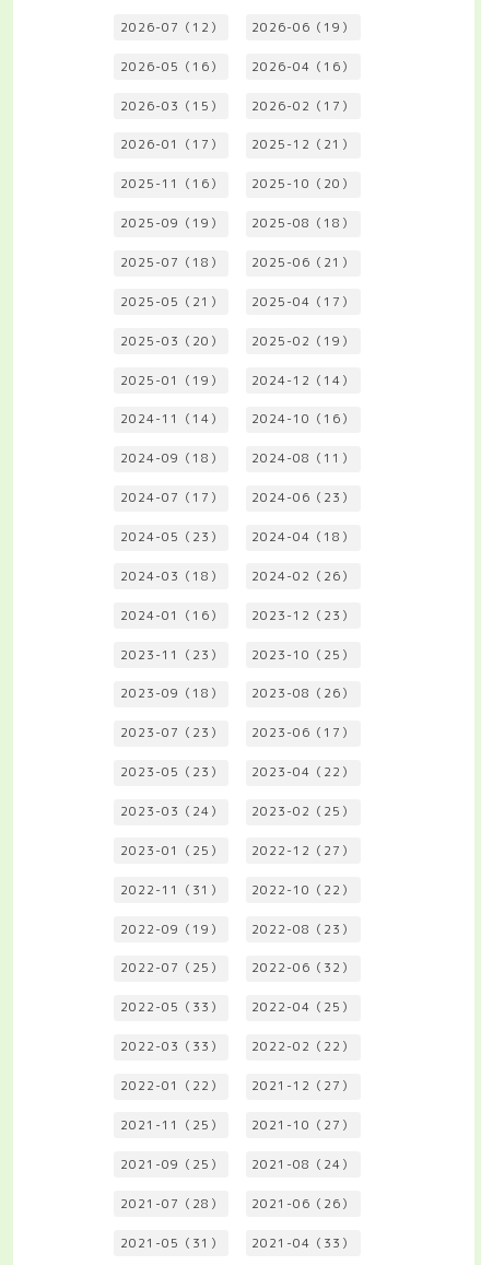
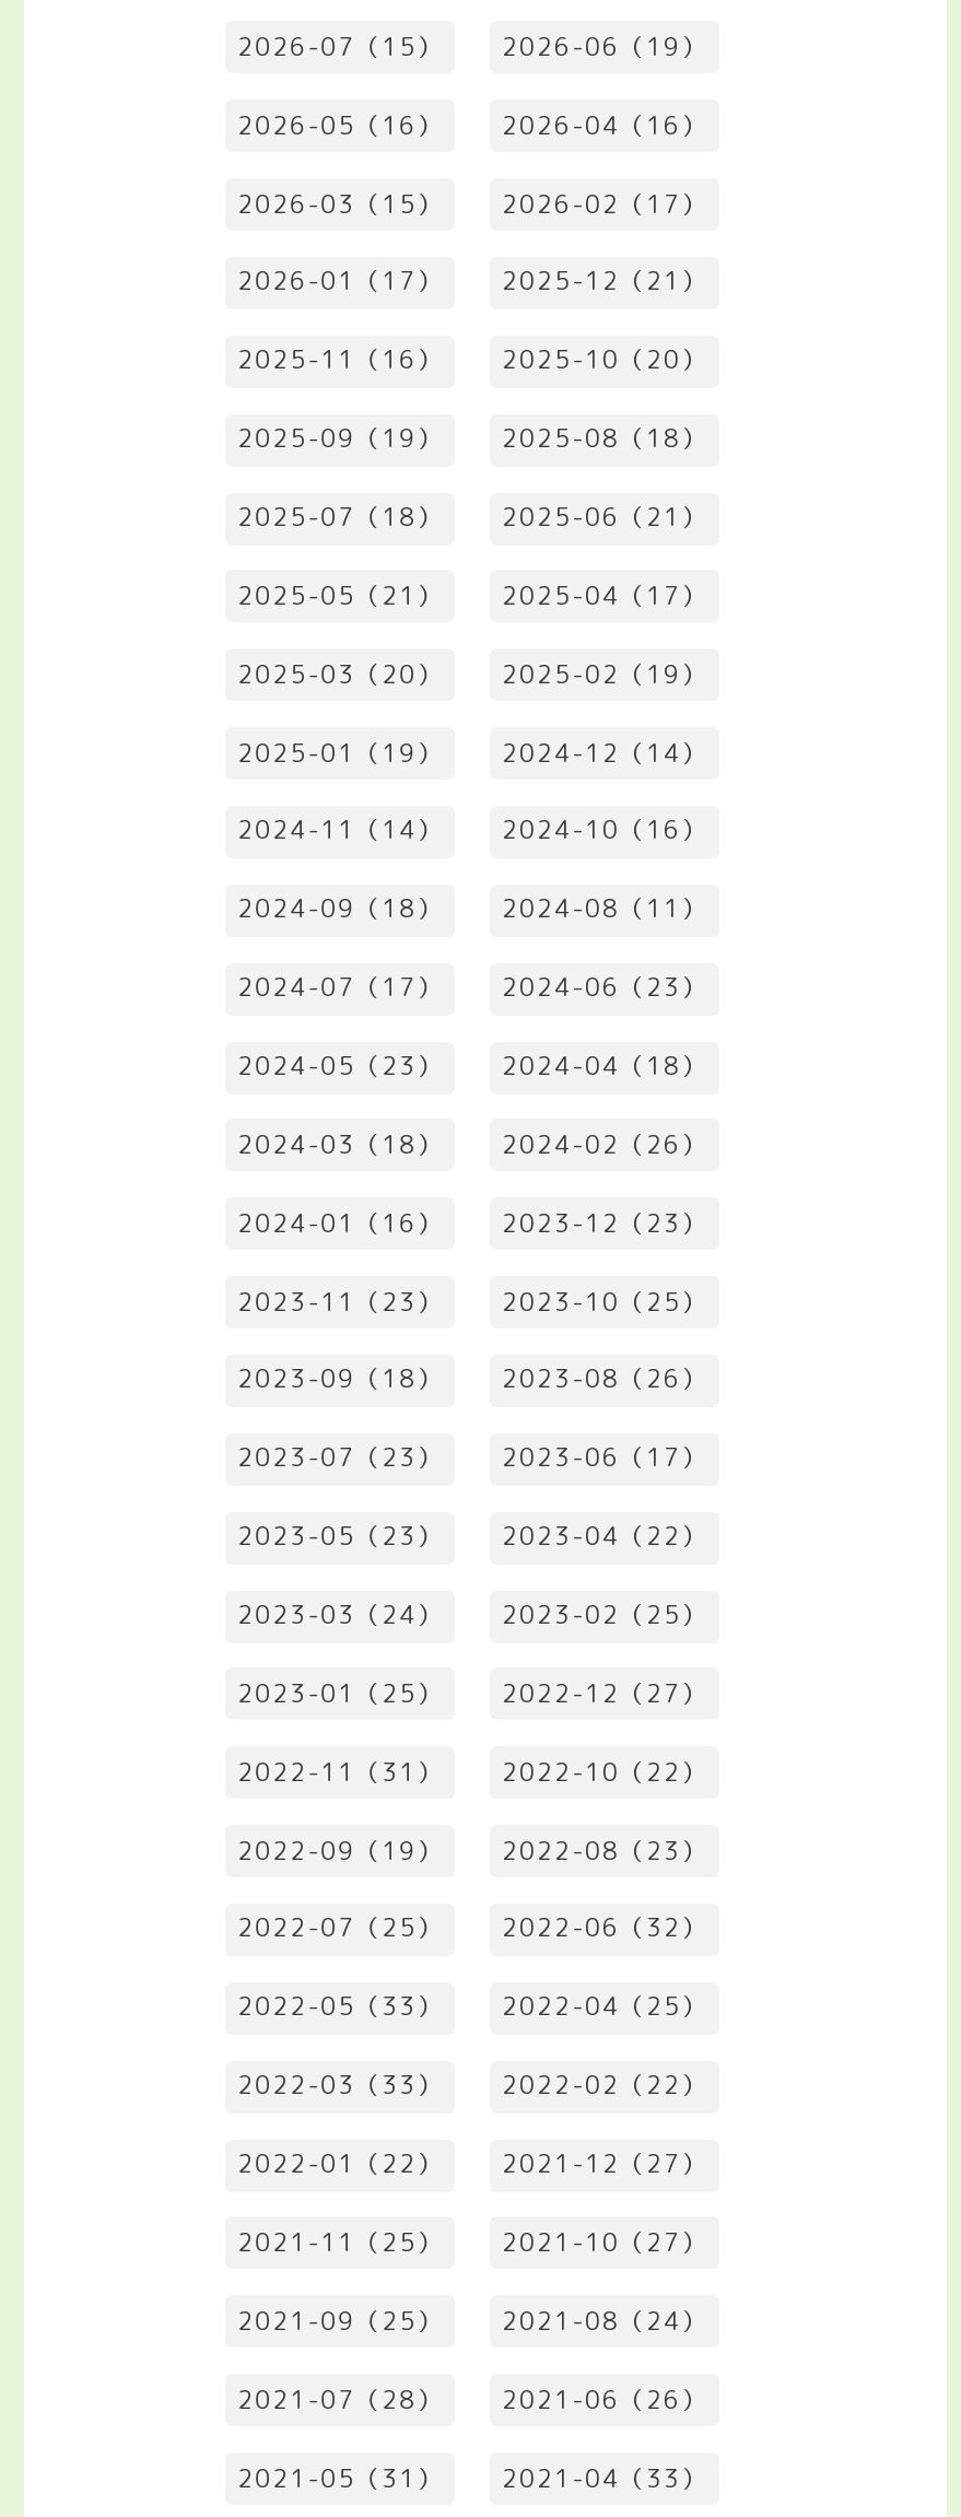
[120,18,355,36] 2026-07（12） 2026-06（19） -> [237,29,707,64] 2026-07（15） 2026-06（19）

